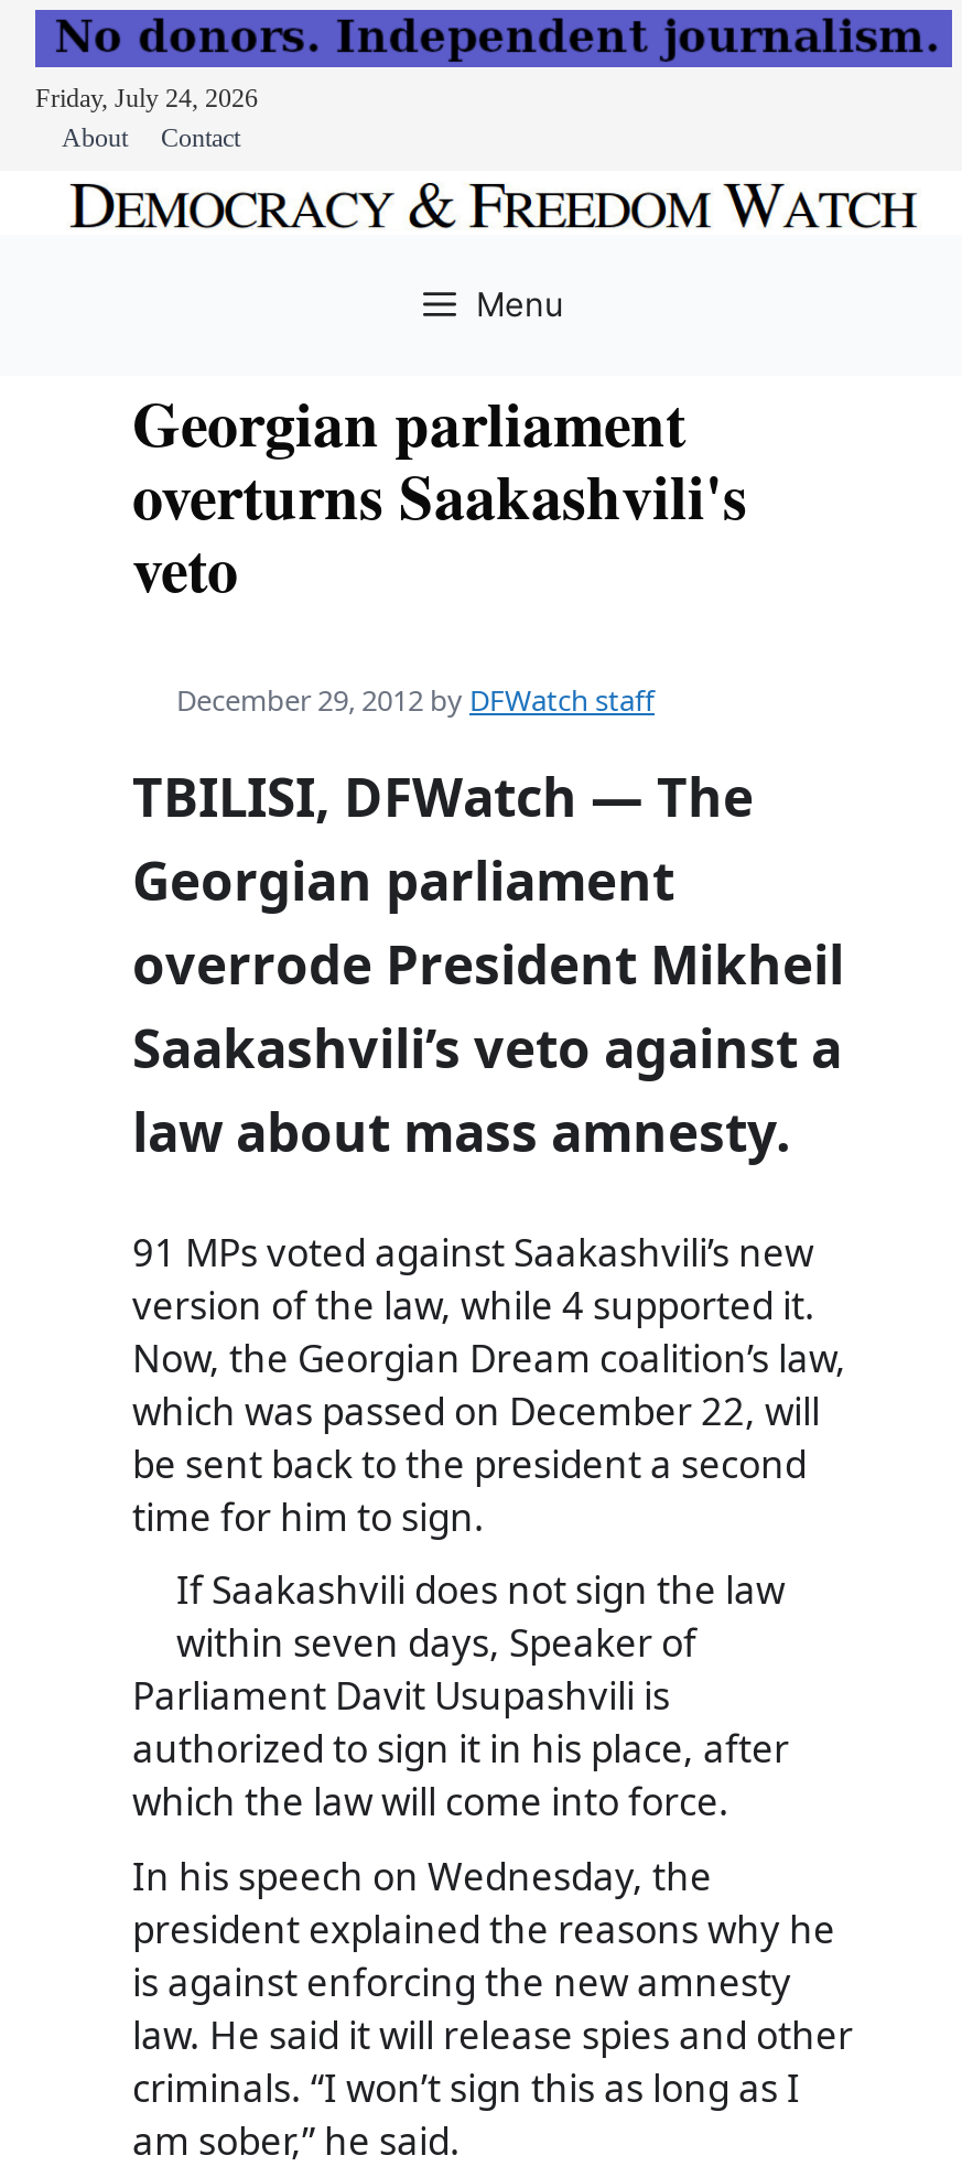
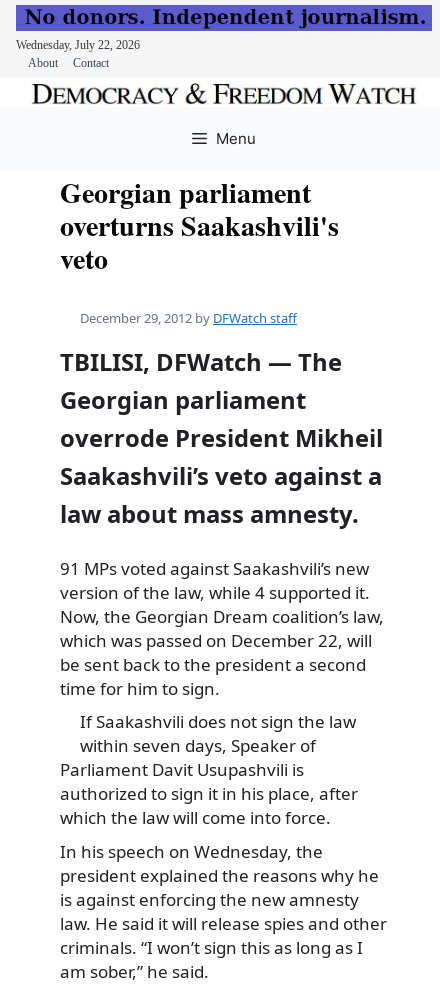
[35,82,258,113] Friday, July 24, 2026 -> [16,38,140,52] Wednesday, July 22, 2026

